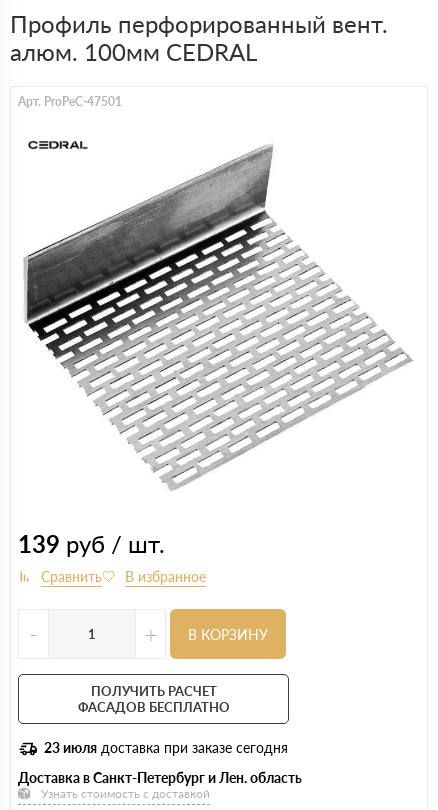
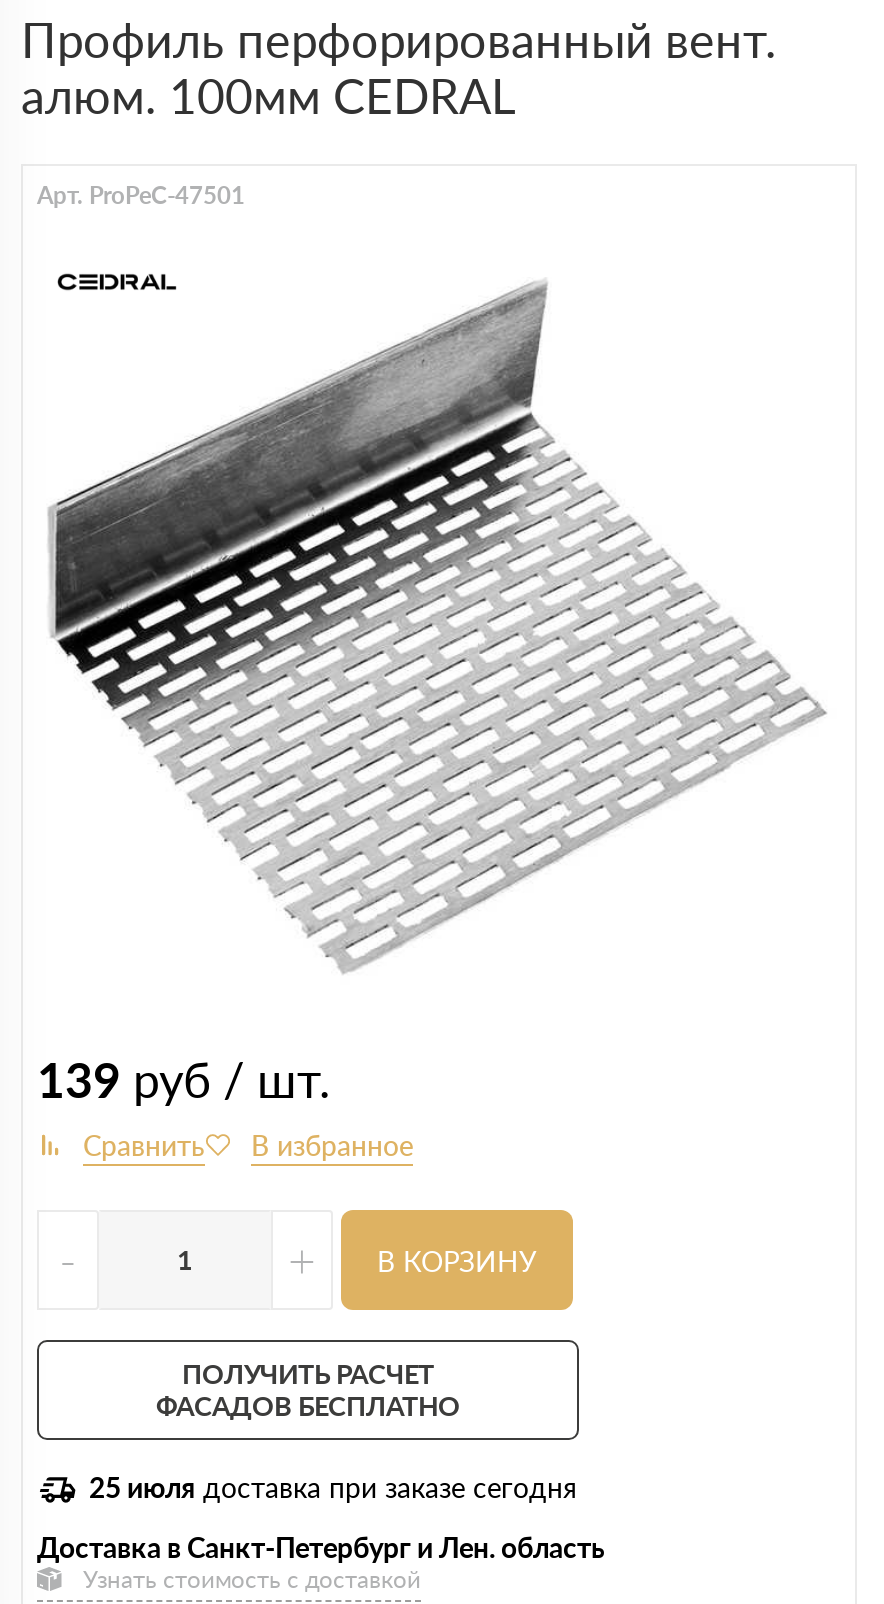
[44,739,288,756] 23 июля доставка при заказе сегодня -> [89,1470,577,1504] 25 июля доставка при заказе сегодня

